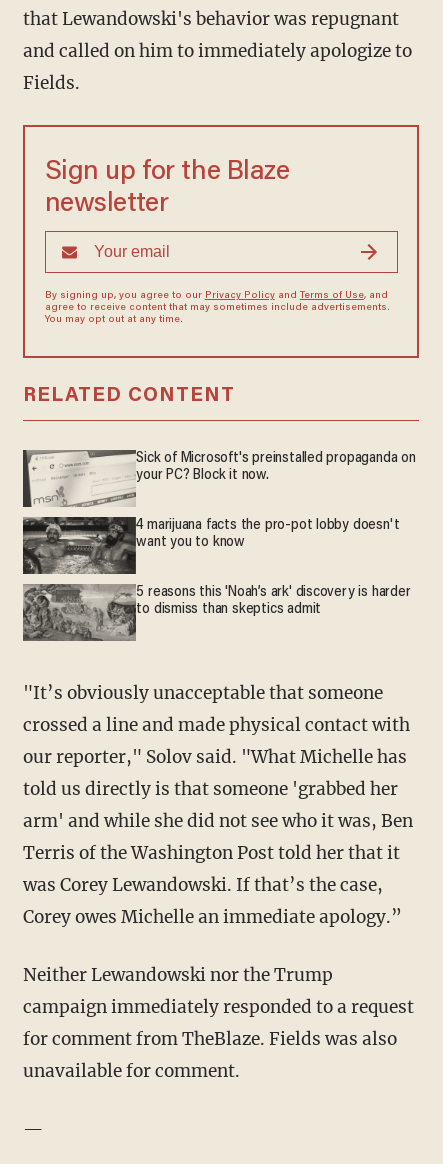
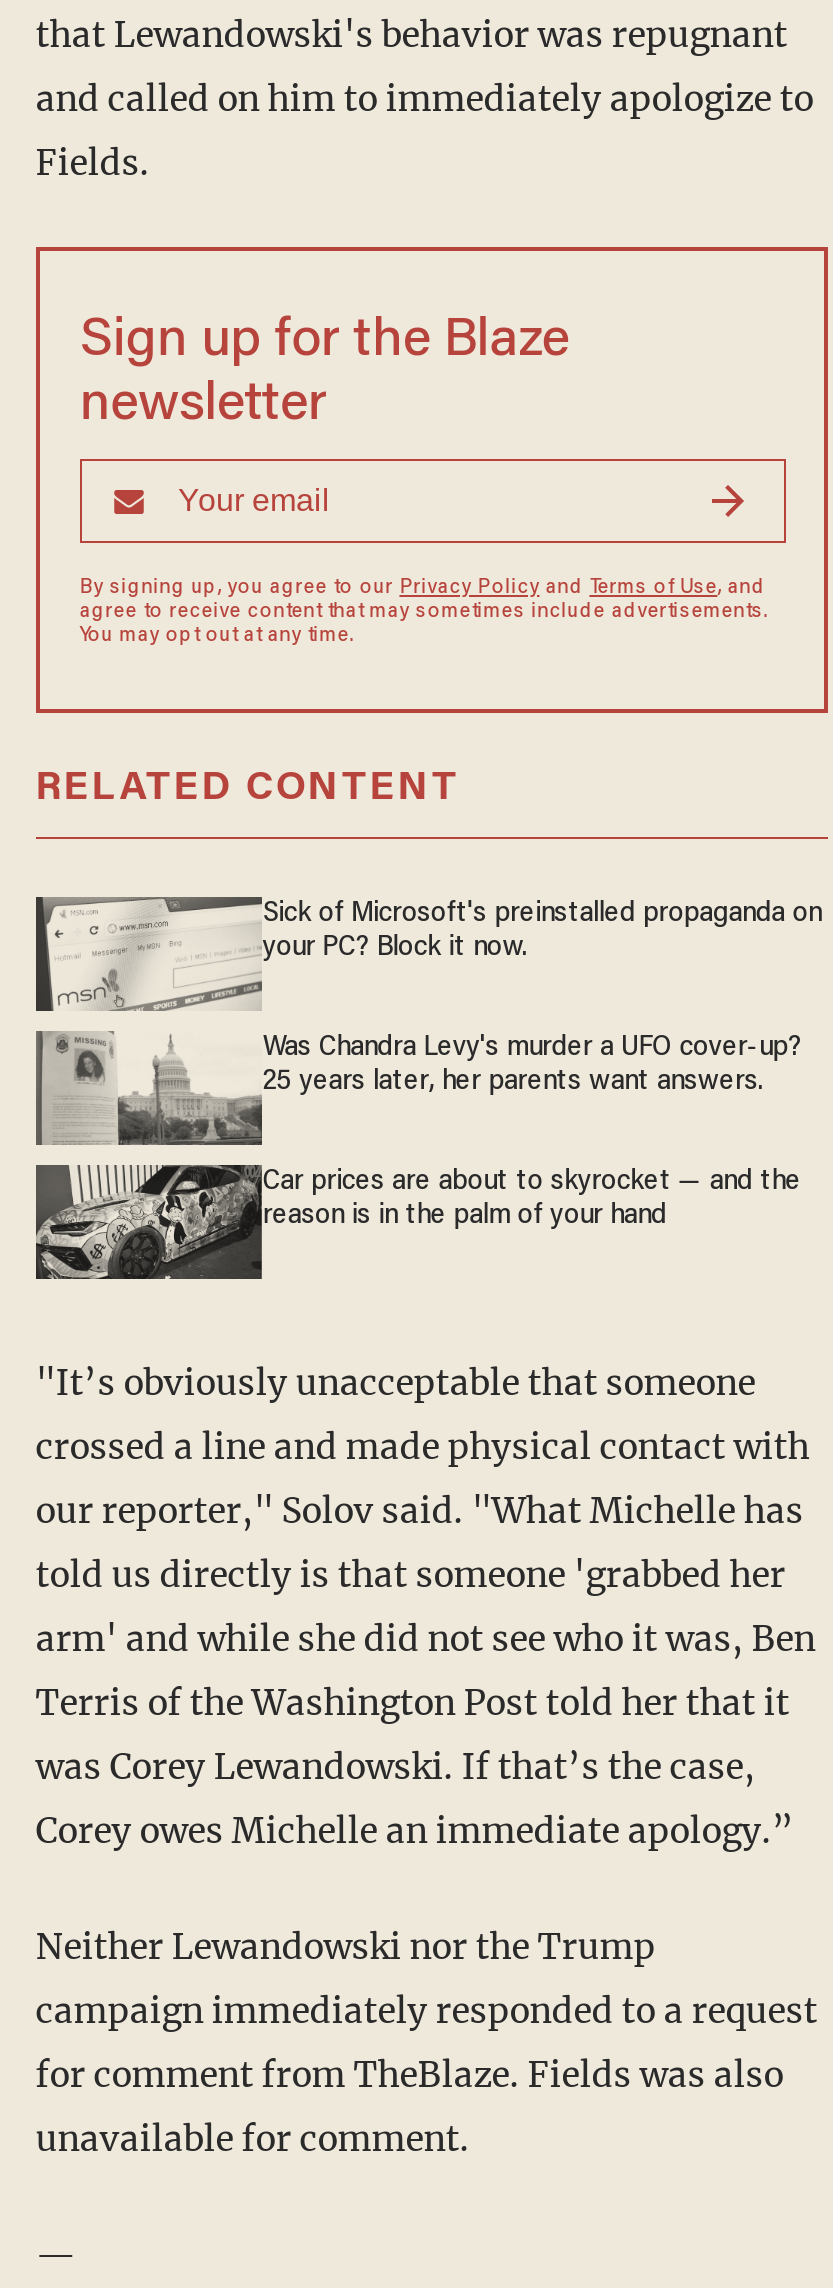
[22,516,399,575] [image] | 4 marijuana facts the pro-pot lobby doesn't | want you to know -> [34,1032,802,1146] [image] | Was Chandra Levy's murder a UFO cover-up? | 25 years later, her parents want answers.
[22,584,411,641] [image] | 5 reasons this 'Noah’s ark' discovery is harder | to dismiss than skeptics admit -> [34,1164,801,1280] [image] | Car prices are about to skyrocket — and the | reason is in the palm of your hand

